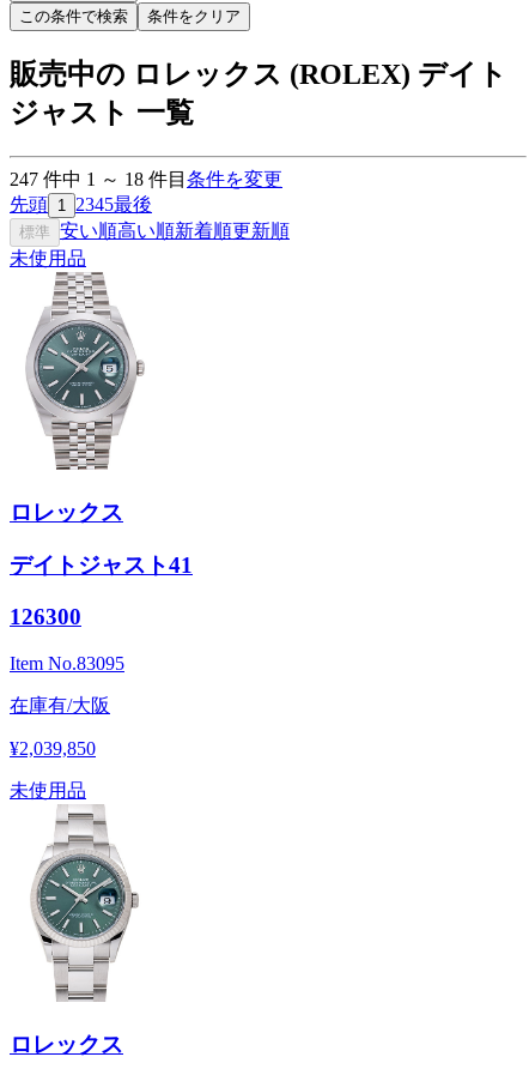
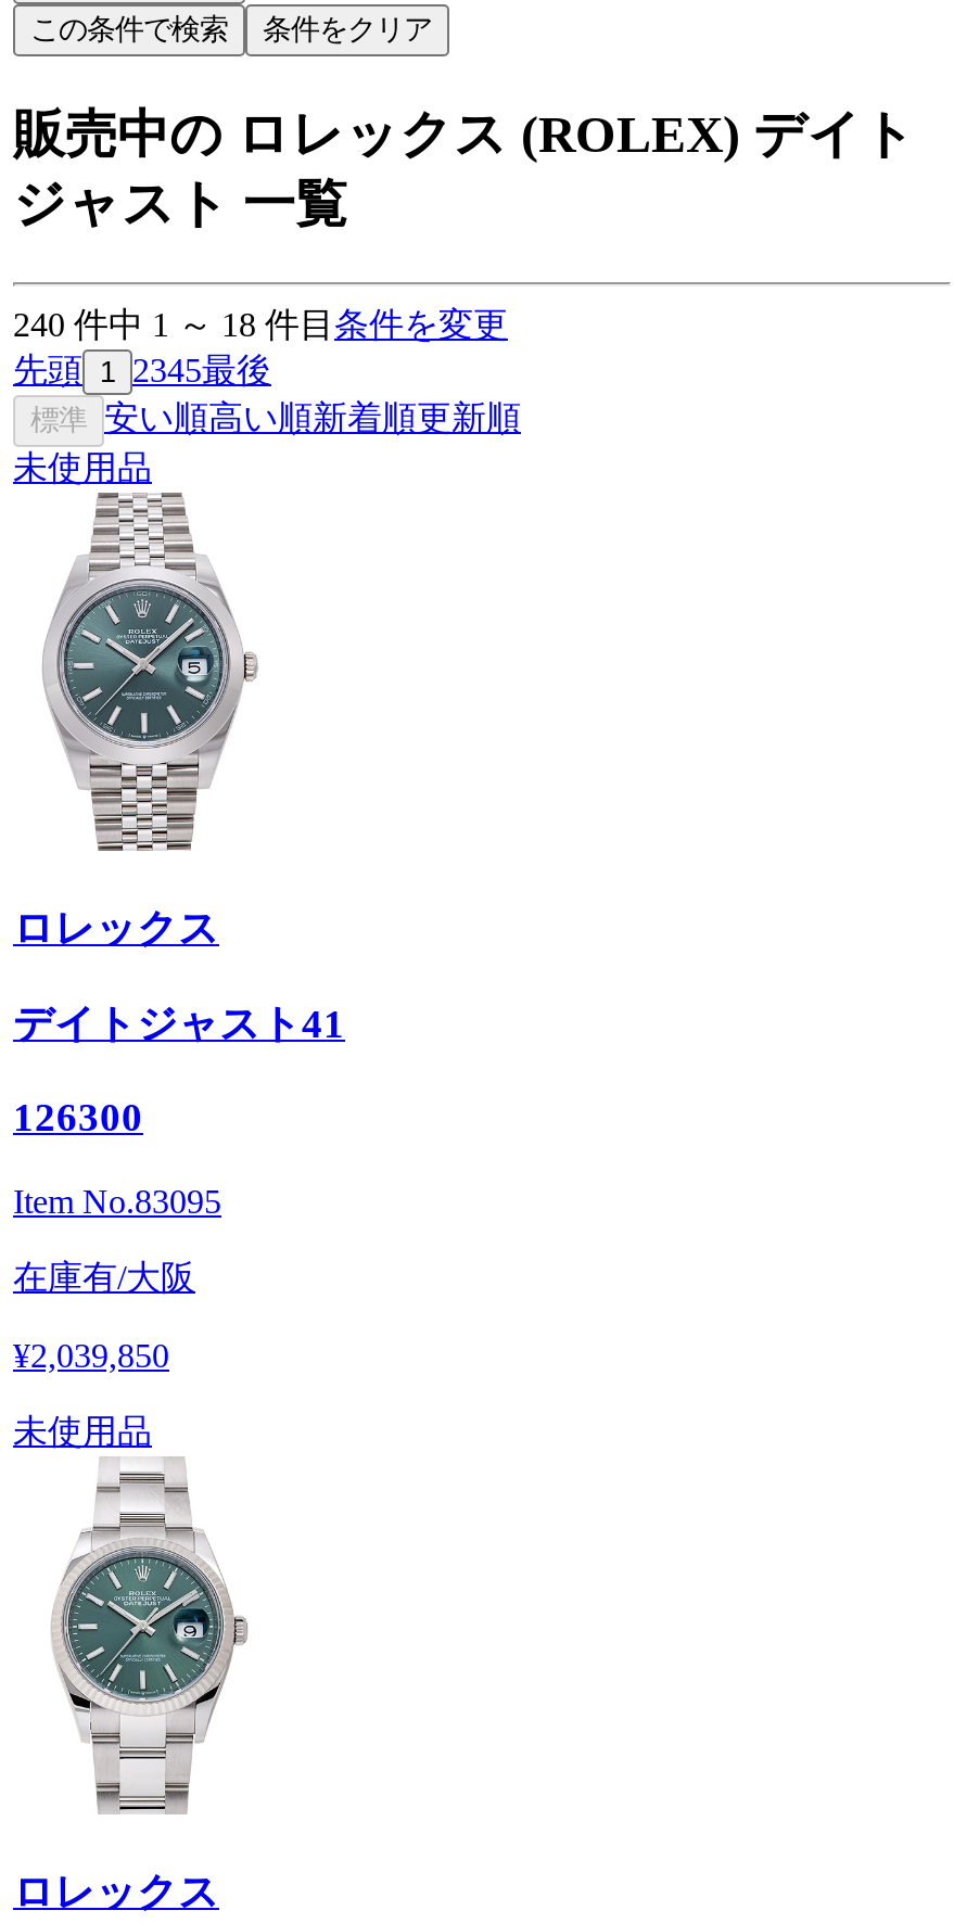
[10,169,282,189] 247件中1～18件目条件を変更 -> [13,306,508,343] 240件中1～18件目条件を変更

